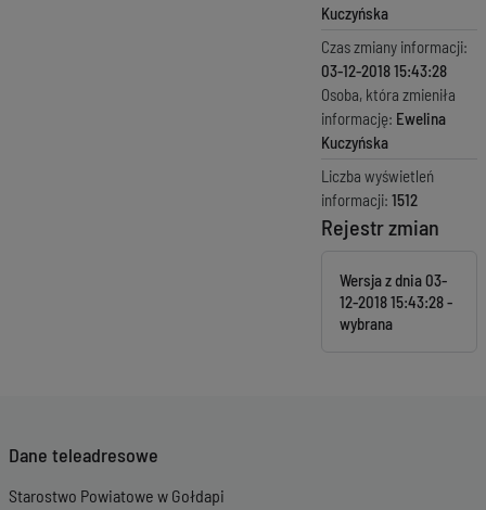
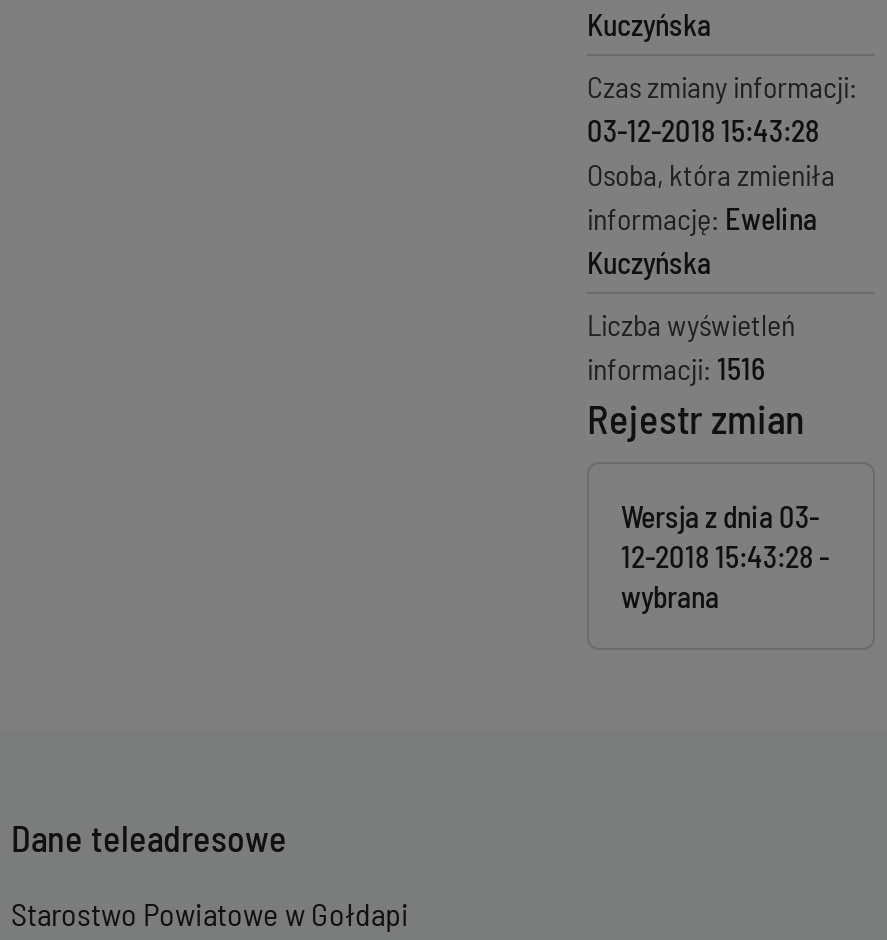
[321,190,418,209] informacji: 1512 -> [587,350,765,386] informacji: 1516

